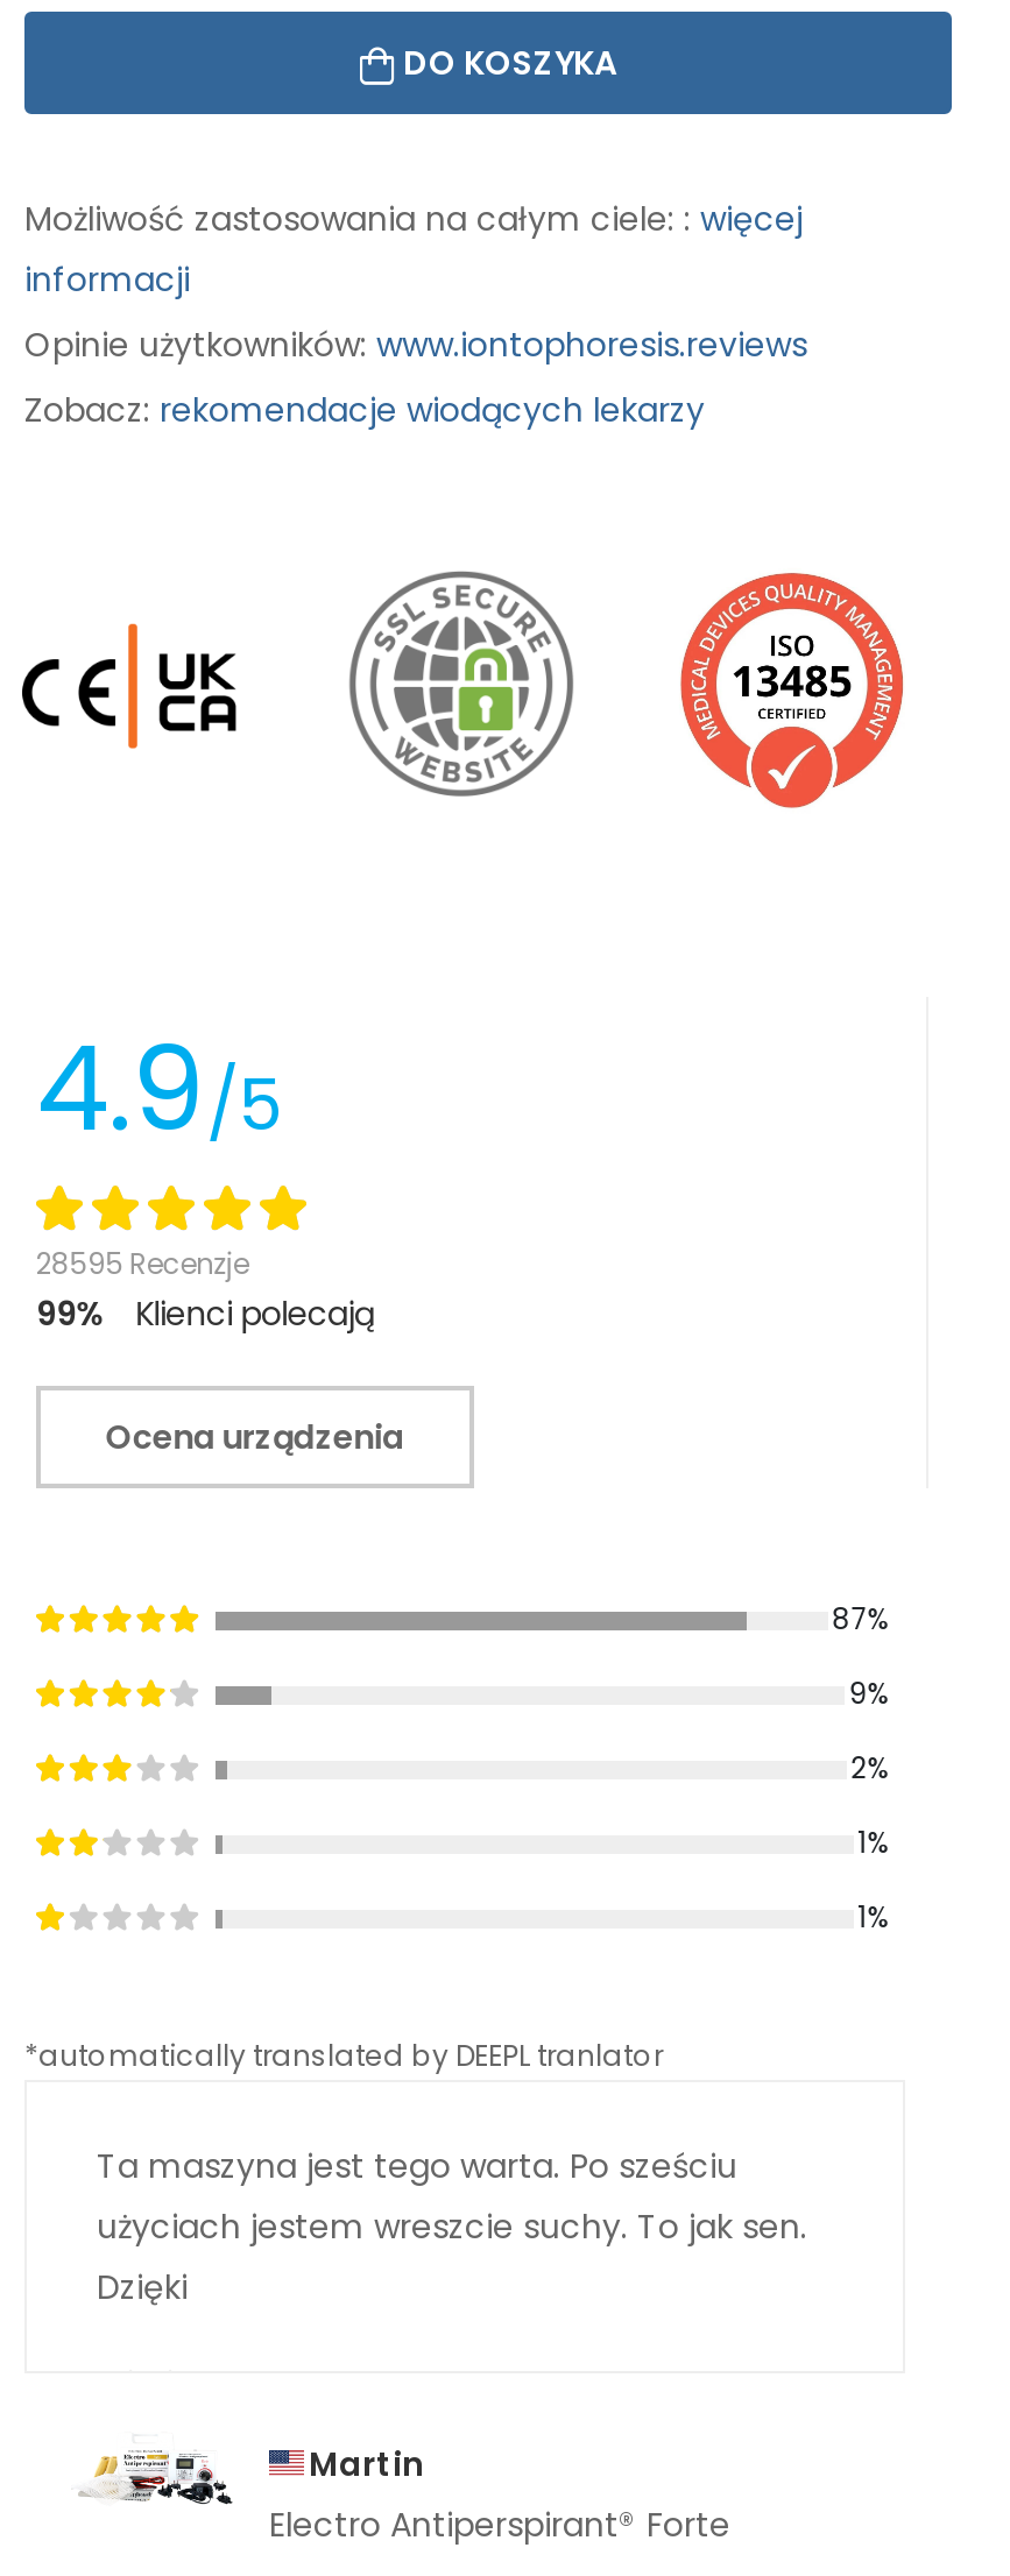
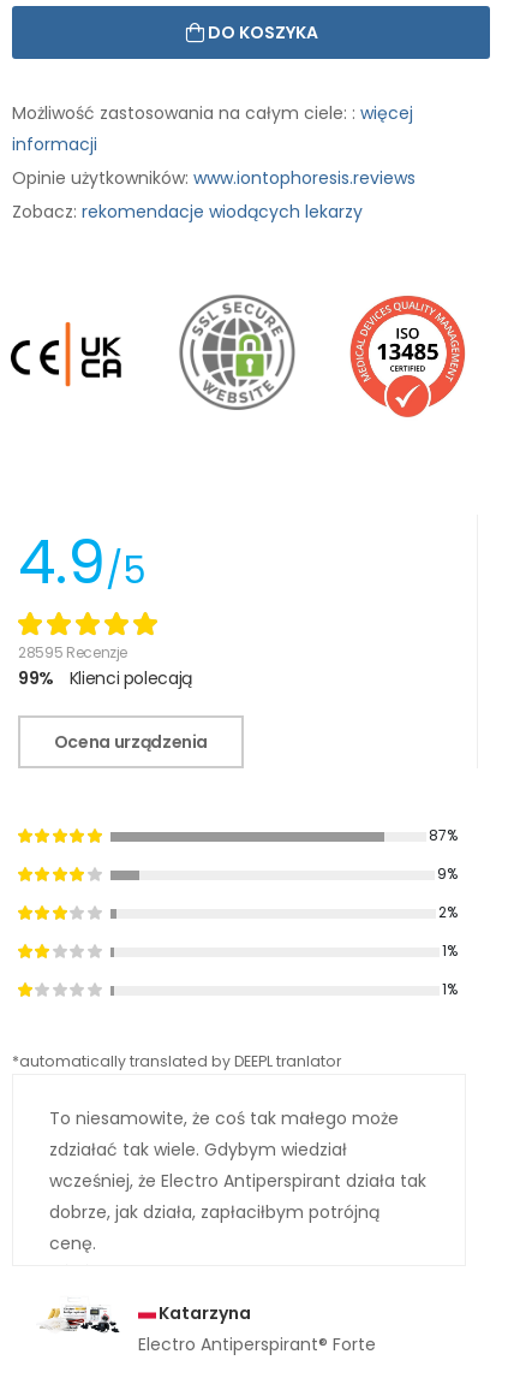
[97,2142,807,2310] Ta maszyna jest tego warta. Po sześciu | użyciach jestem wreszcie suchy. To jak sen. | Dzięki -> [49,1106,426,1255] To niesamowite, że coś tak małego może | zdziałać tak wiele. Gdybym wiedział | wcześniej, że Electro Antiperspirant działa tak | dobrze, jak działa, zapłaciłbym potrójną | cenę.
[309,2440,423,2487] Martin -> [159,1301,251,1325] Katarzyna

